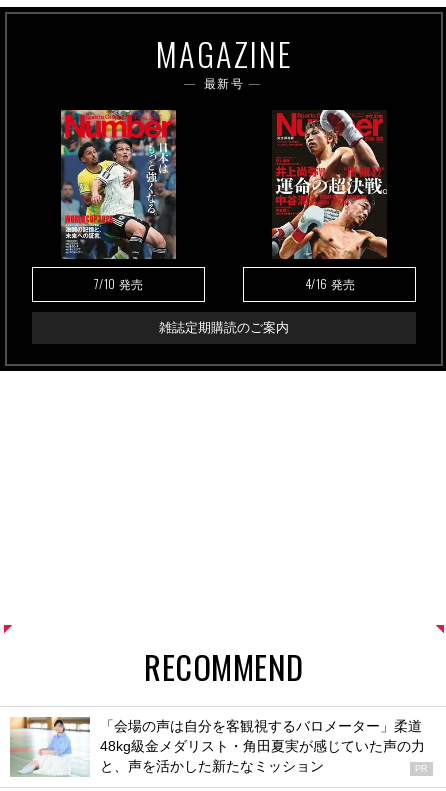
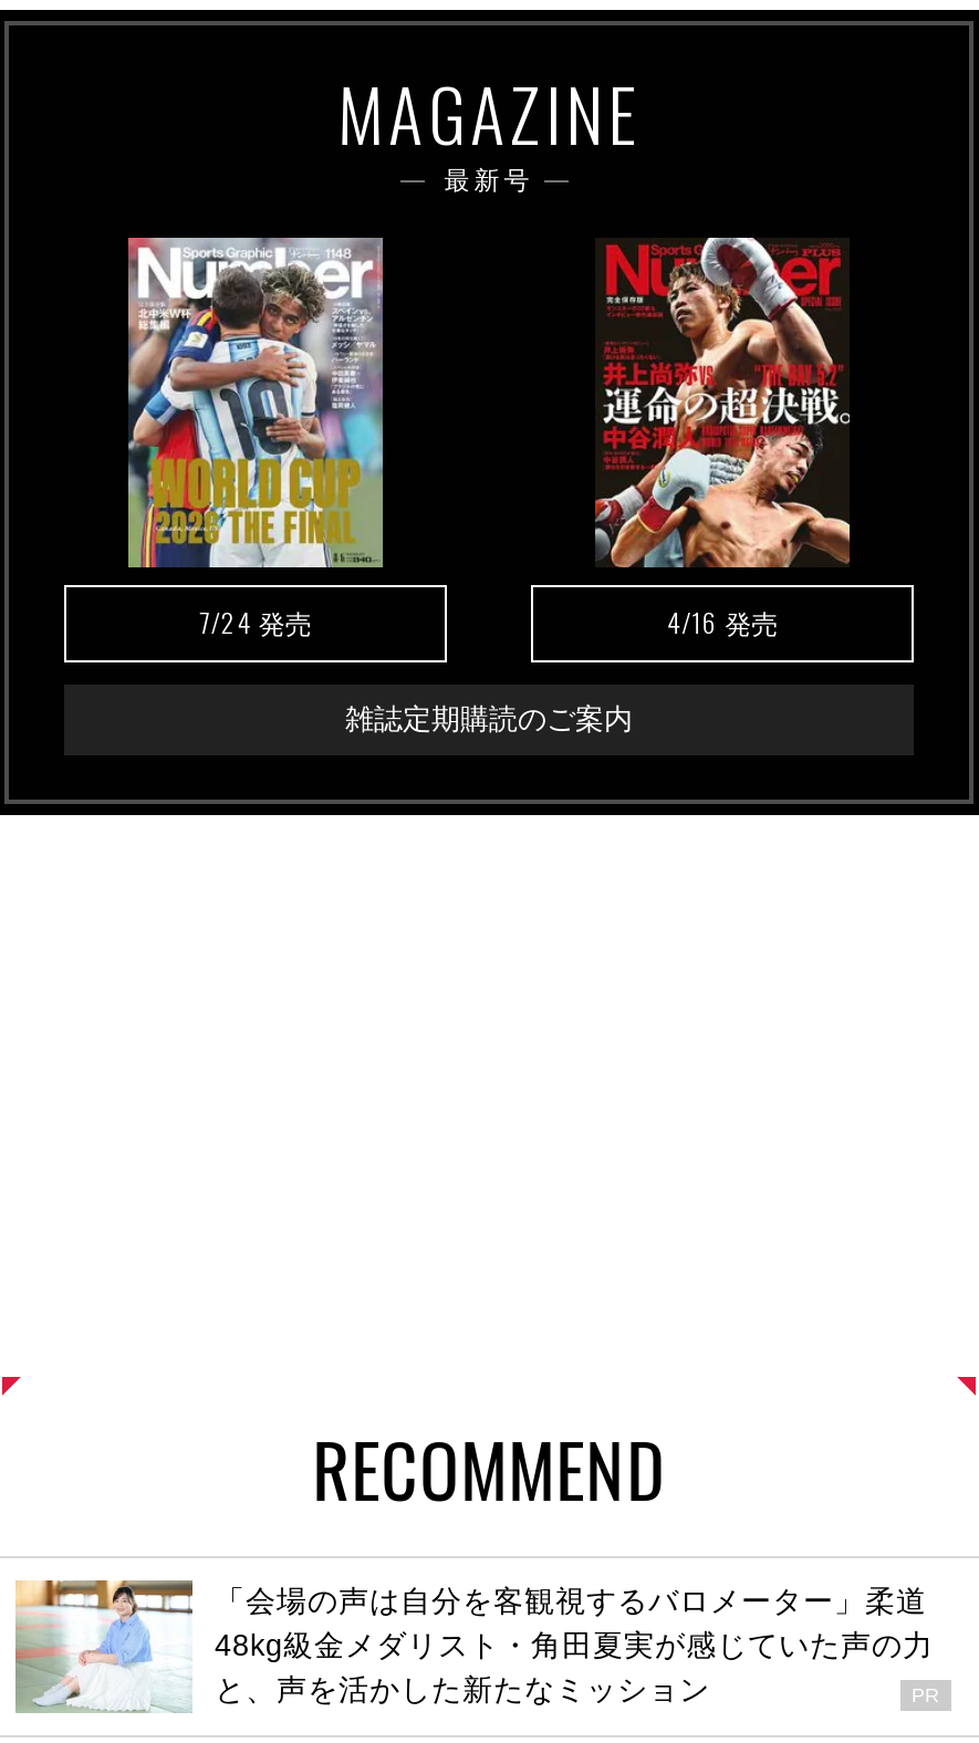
[61,109,176,292] [image] | 7/10発売 -> [126,236,385,641] [image] | 7/24発売

